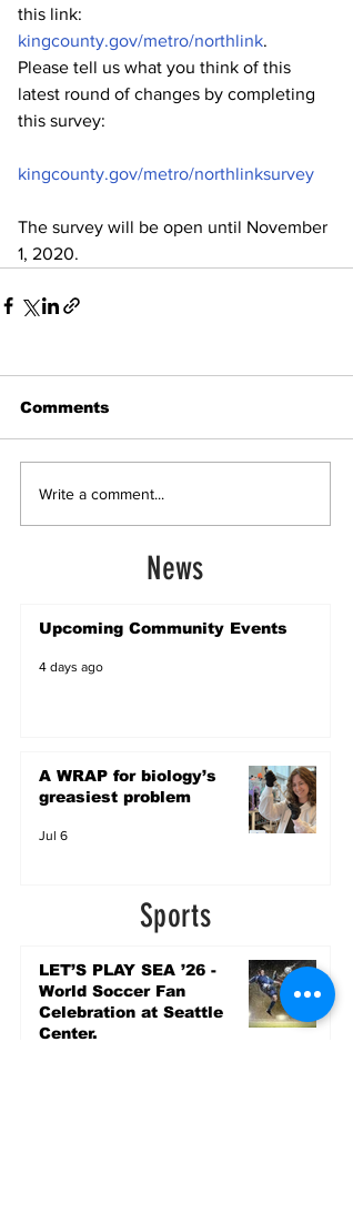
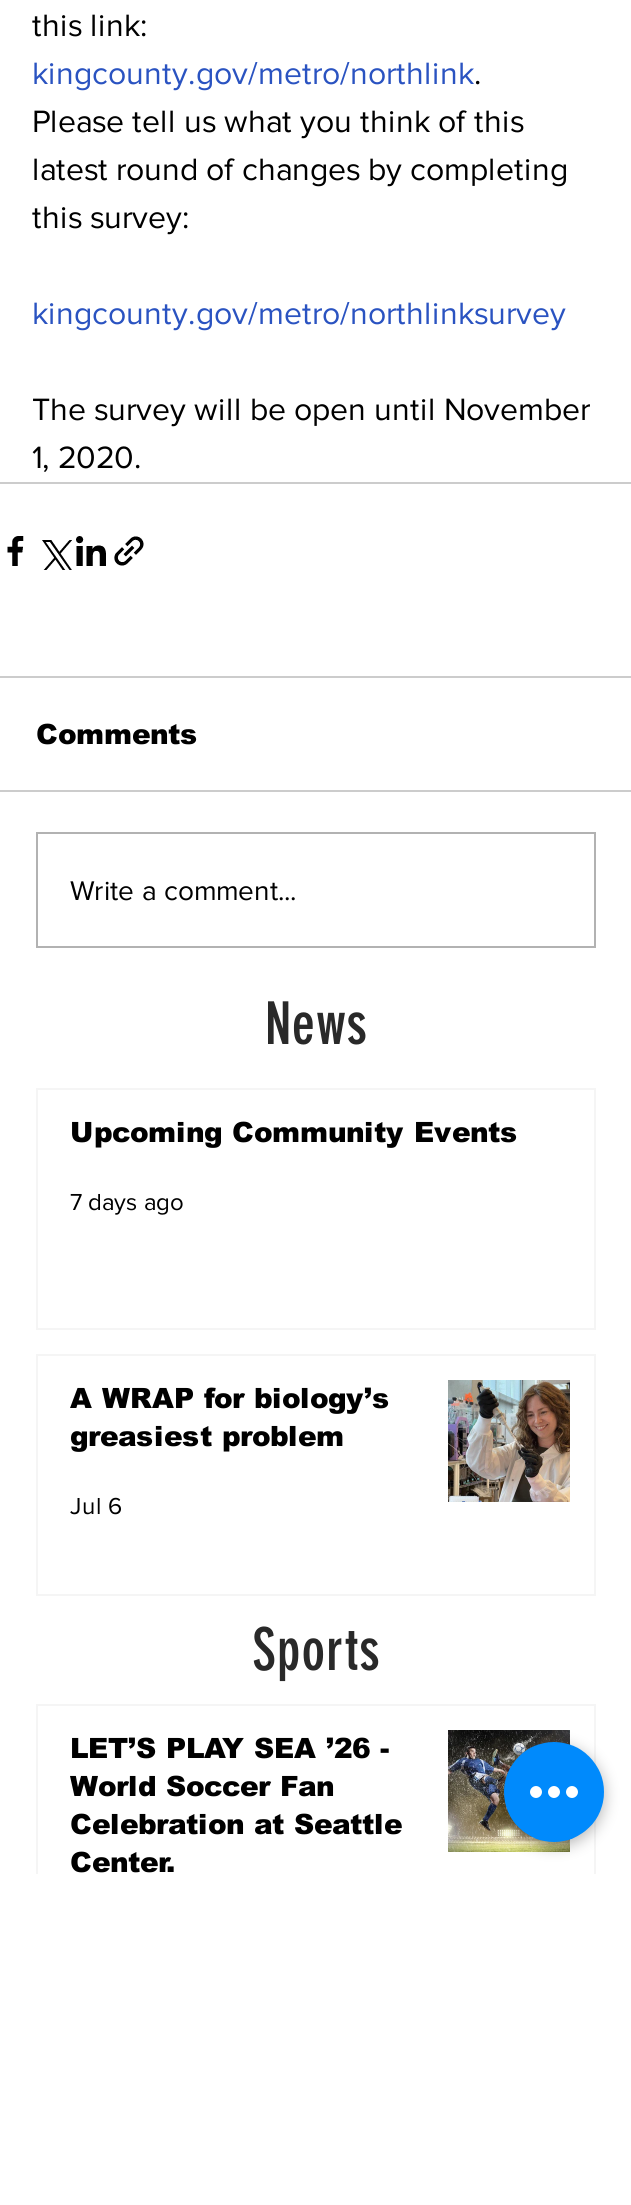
[39,659,103,675] 4 days ago -> [70,1188,184,1216] 7 days ago

